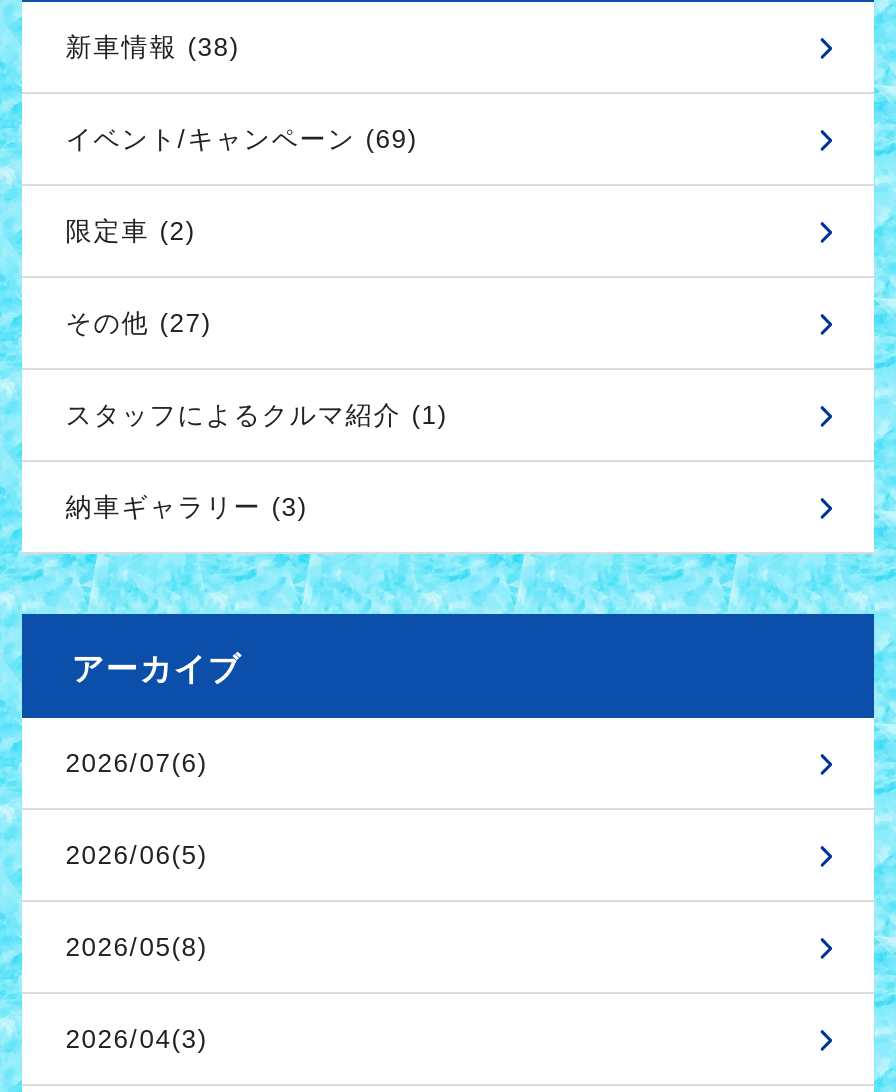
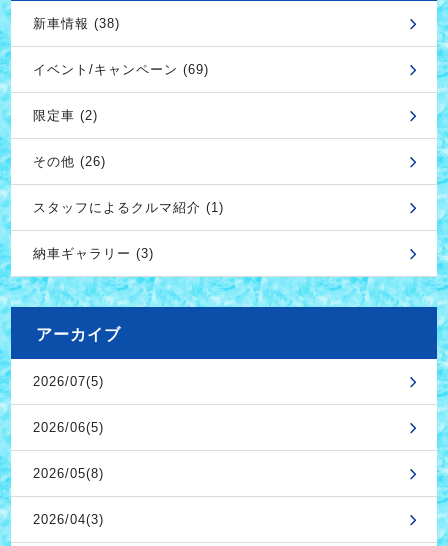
[66,309,212,339] その他 (27) -> [33,154,106,169] その他 (26)
[66,749,208,779] 2026/07(6) -> [33,374,104,389] 2026/07(5)

